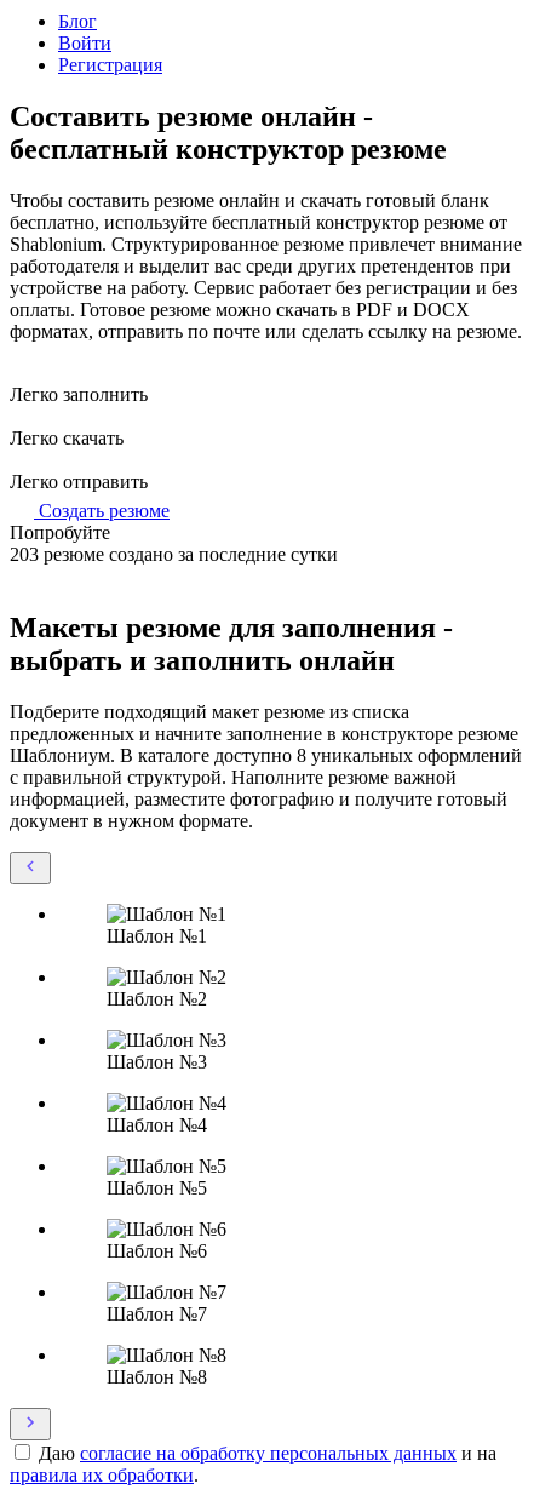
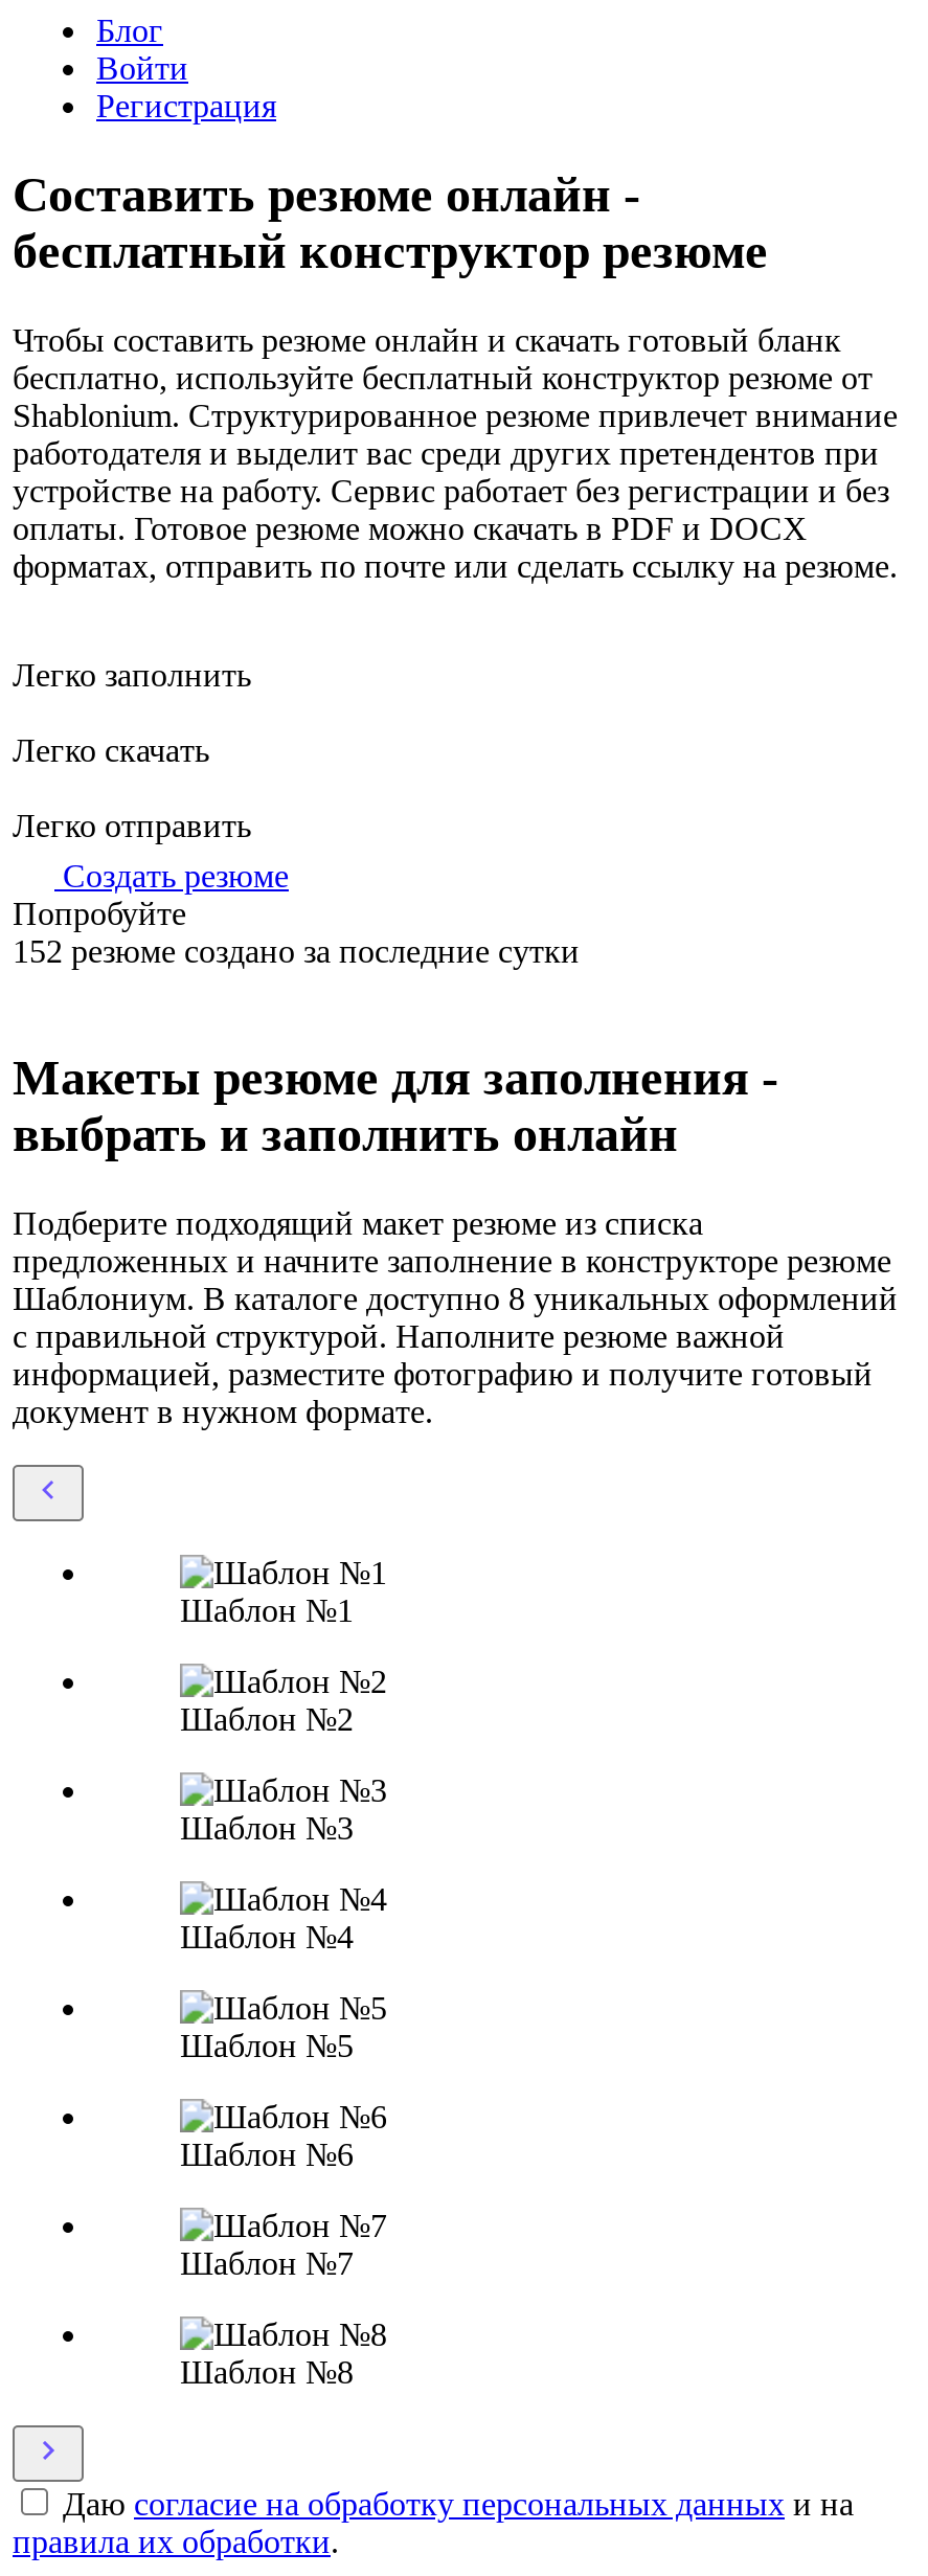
[10,544,338,564] 203 резюме создано за последние сутки -> [13,933,580,968] 152 резюме создано за последние сутки

